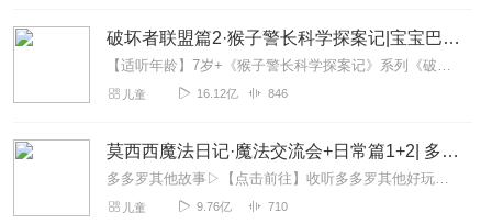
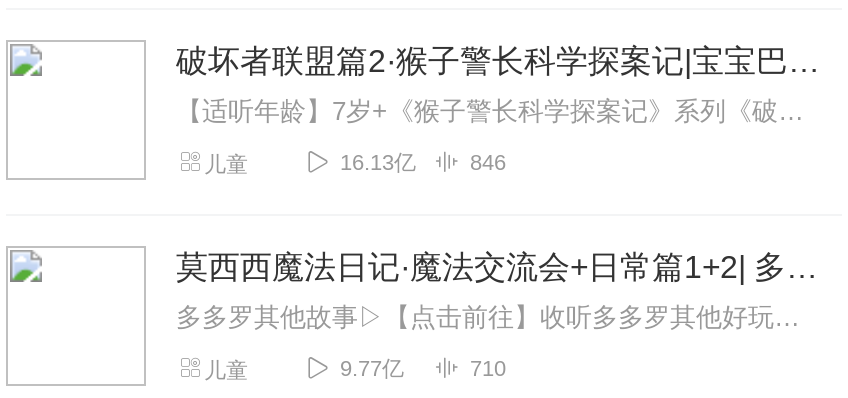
[197,87,238,100] 16.12亿 -> [340,150,416,174] 16.13亿
[197,200,232,213] 9.76亿 -> [340,356,404,380] 9.77亿

